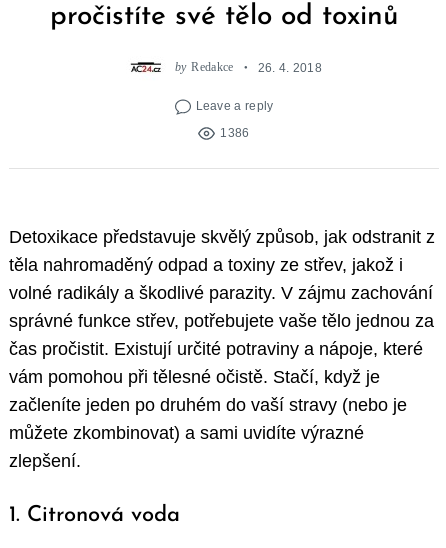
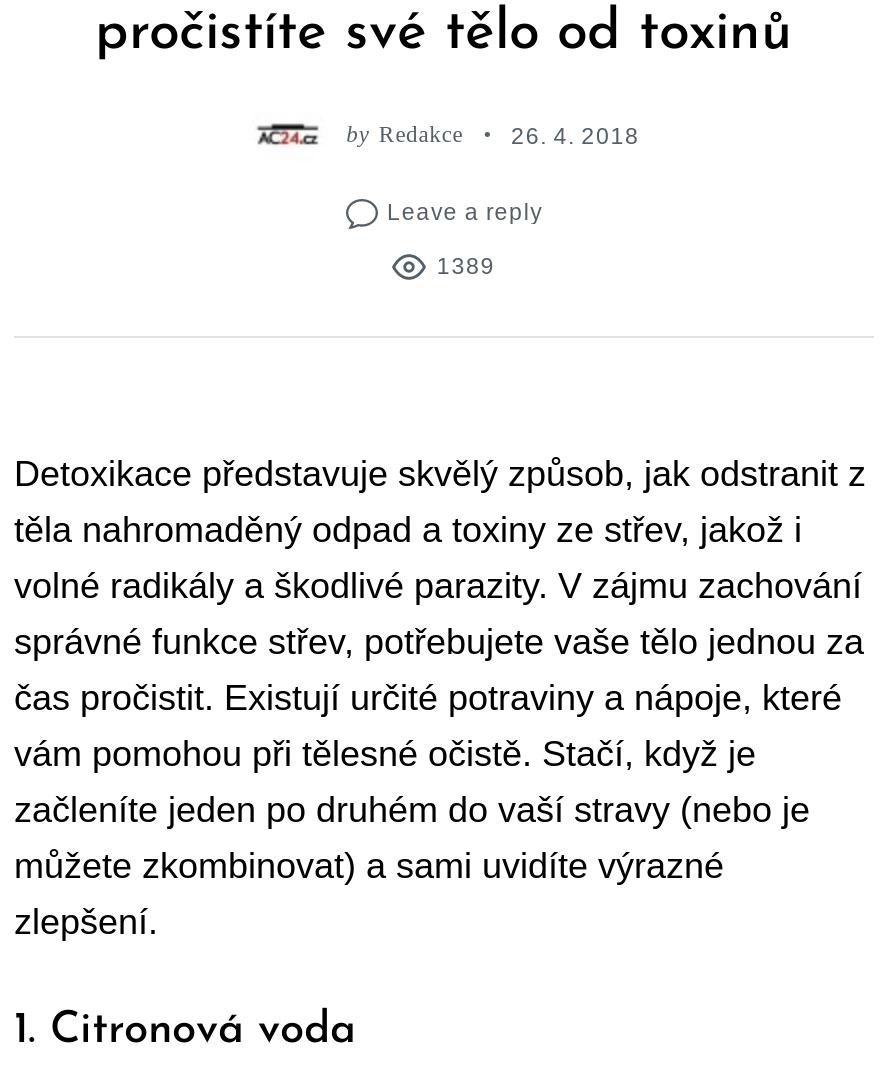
[220,126,250,139] 1386 -> [437,252,495,278] 1389

